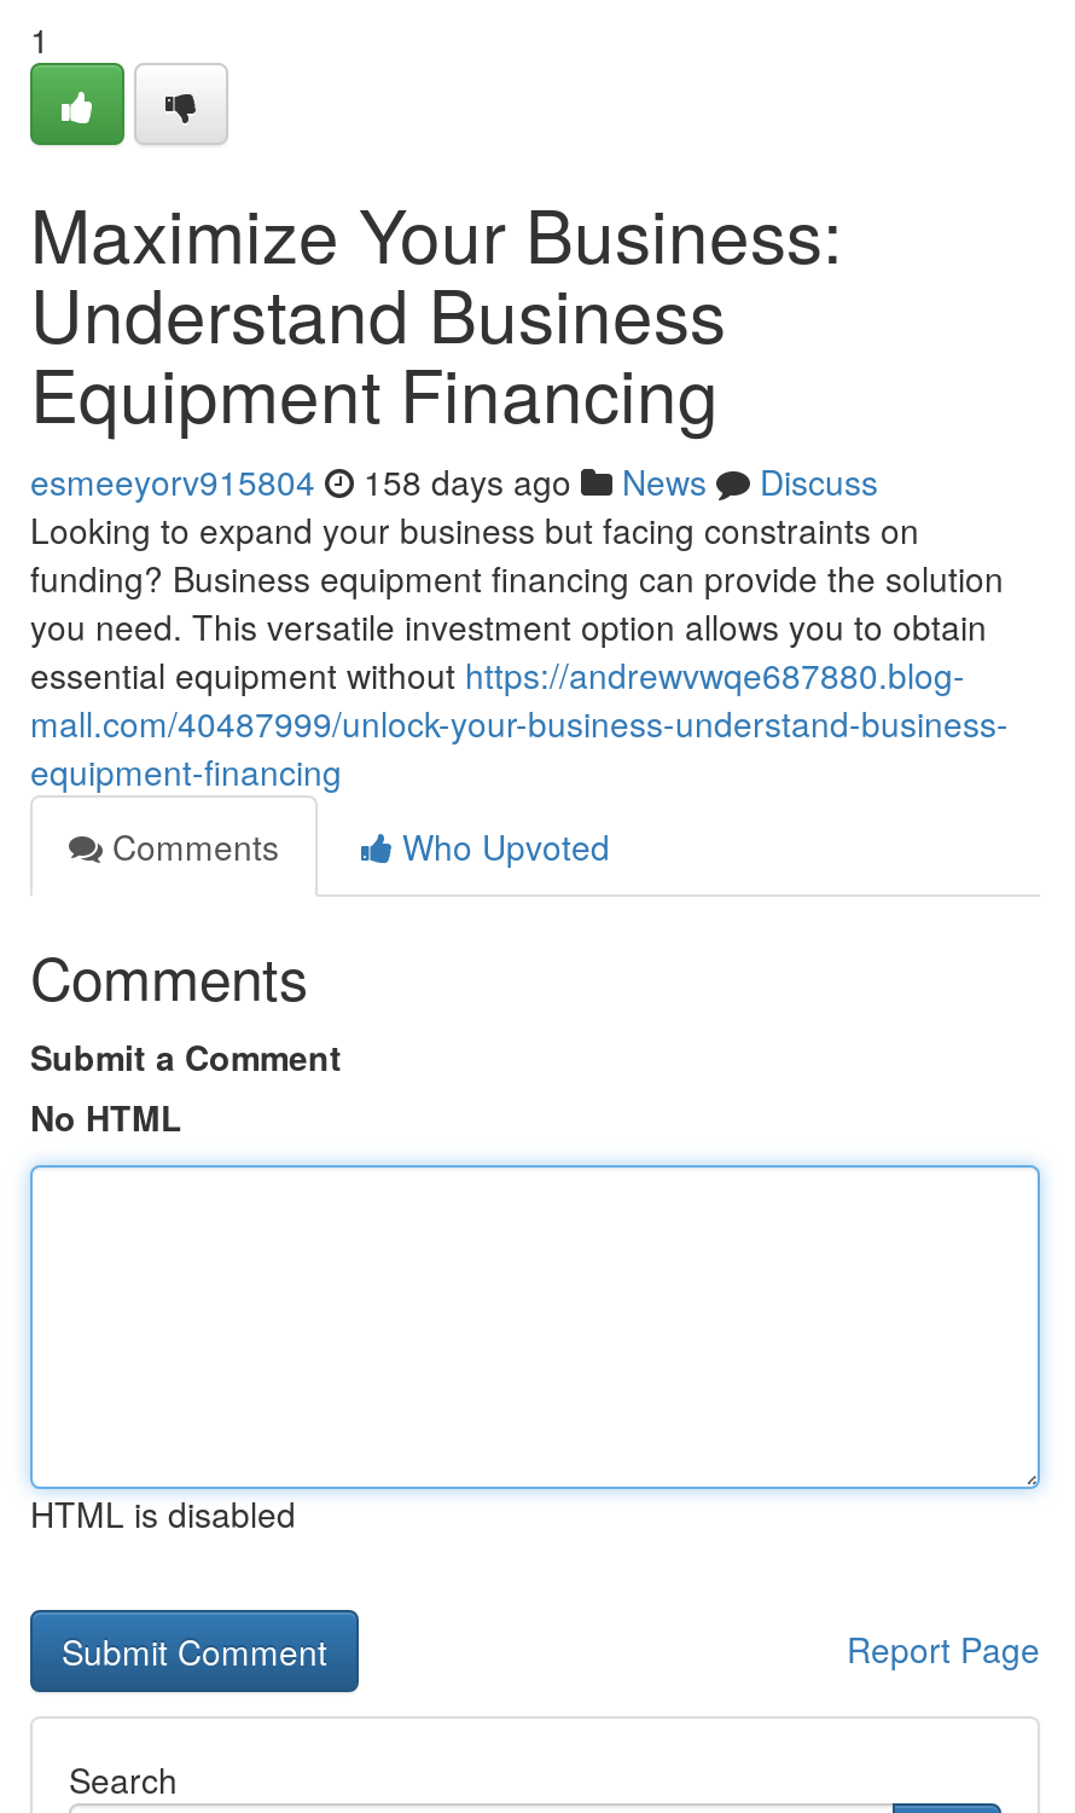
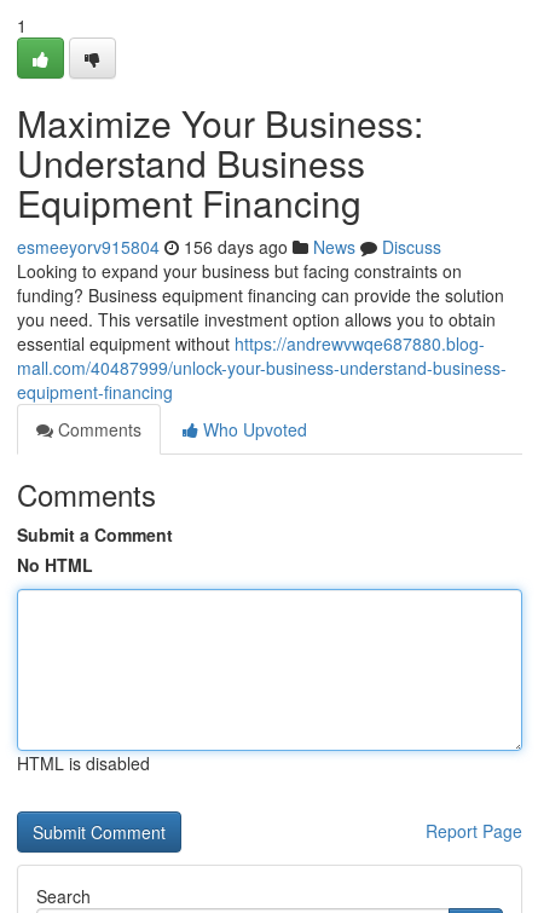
[30,457,878,505] esmeeyorv915804 158 days ago News Discuss -> [17,235,441,259] esmeeyorv915804 156 days ago News Discuss

